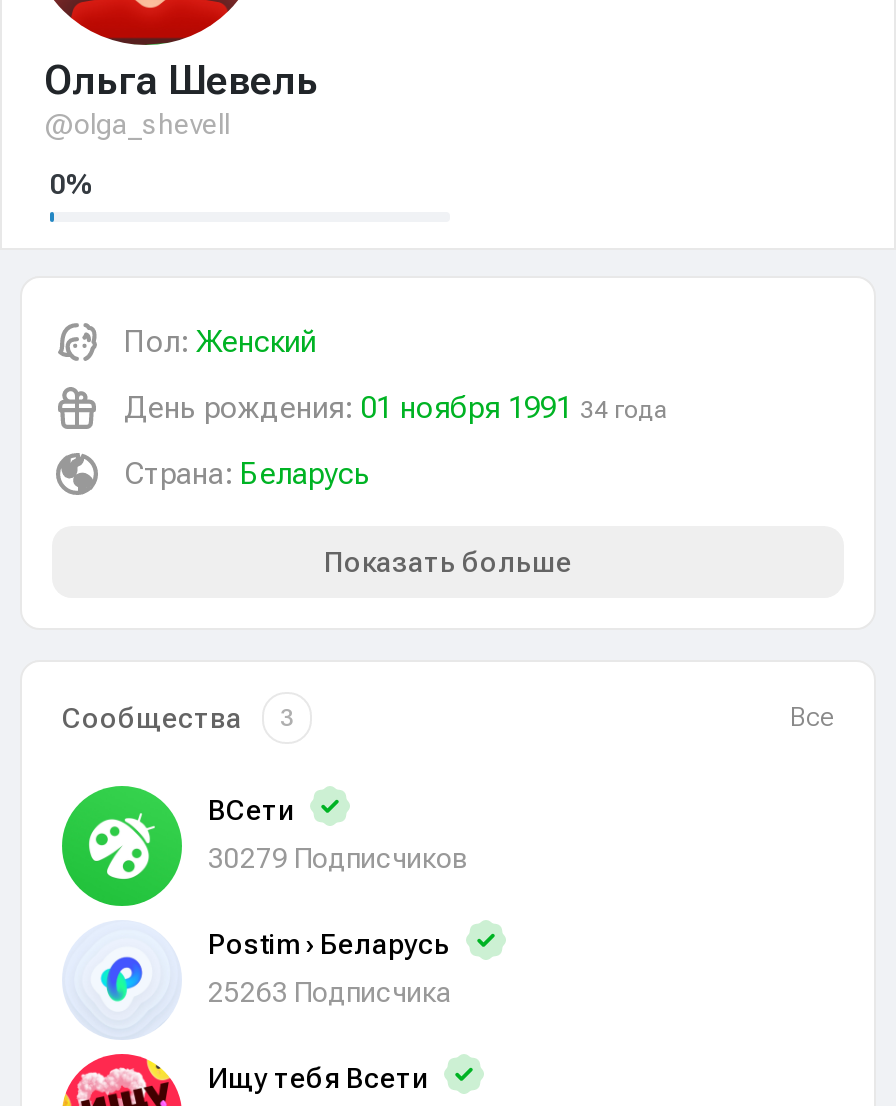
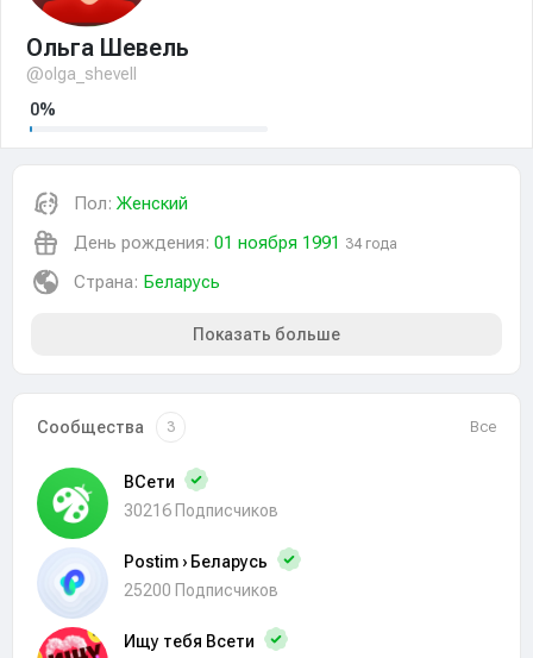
[208,842,468,874] 30279 Подписчиков -> [124,501,278,520] 30216 Подписчиков
[208,976,452,1008] 25263 Подписчика -> [124,581,278,600] 25200 Подписчиков

